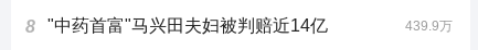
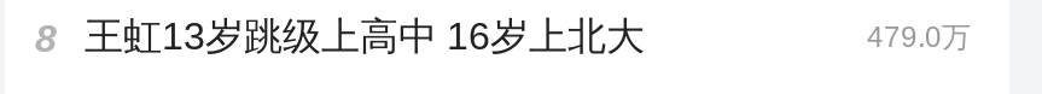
[47,17,453,35] "中药首富"马兴田夫妇被判赔近14亿 | 439.9万 -> [85,17,971,58] 王虹13岁跳级上高中 16岁上北大 | 479.0万

